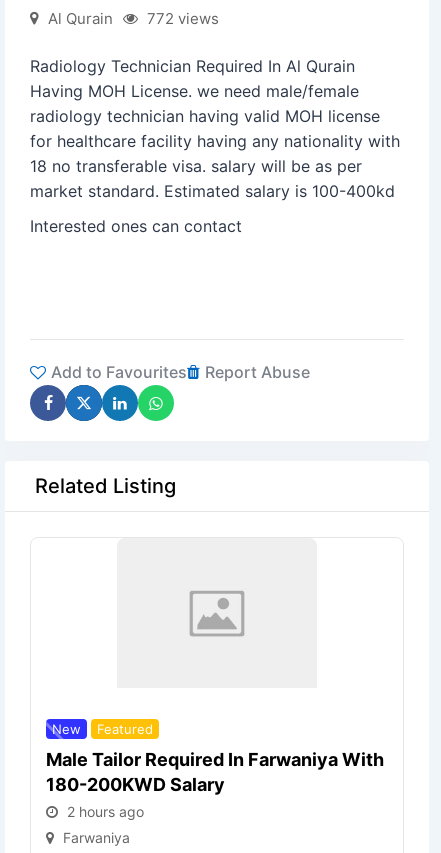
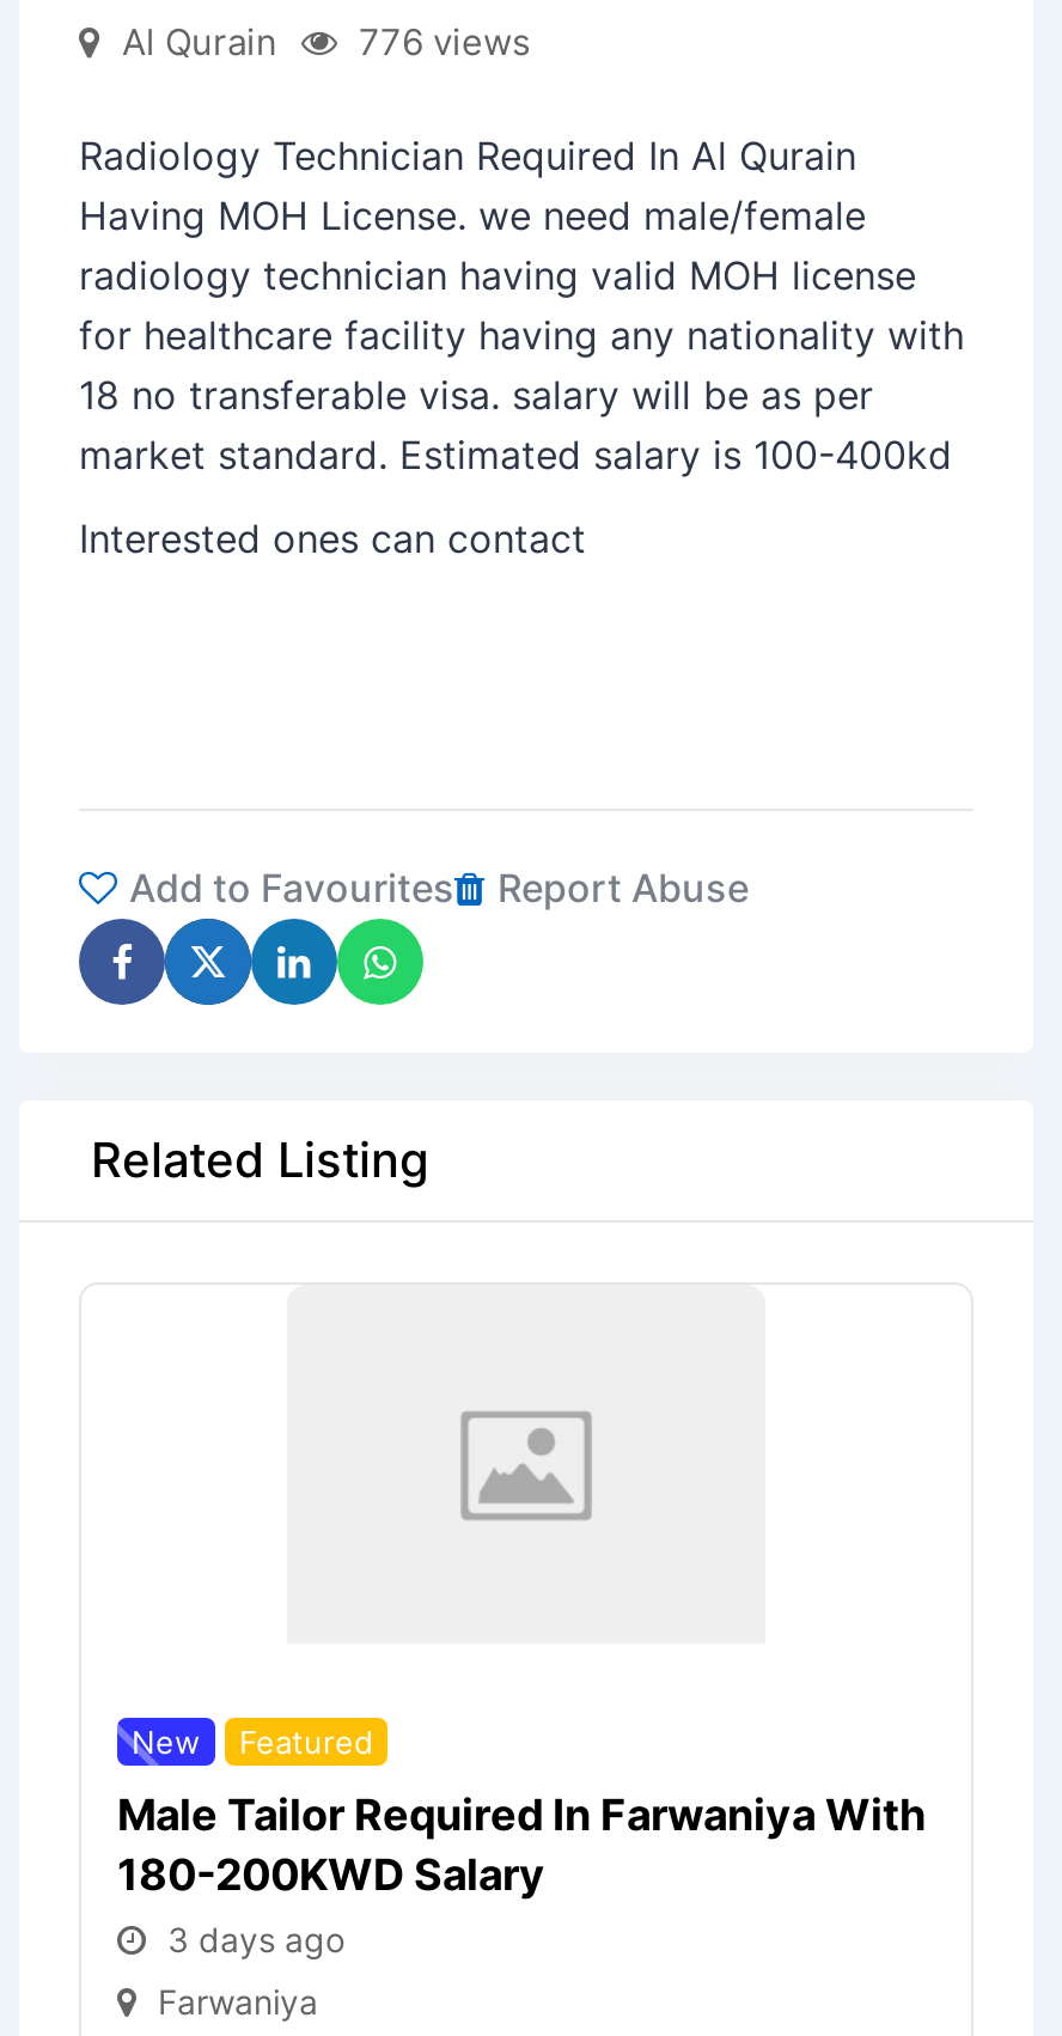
[48,9,219,28] Al Qurain 772 views -> [122,19,531,65] Al Qurain 776 views
[67,803,144,820] 2 hours ago -> [167,1919,344,1959] 3 days ago

